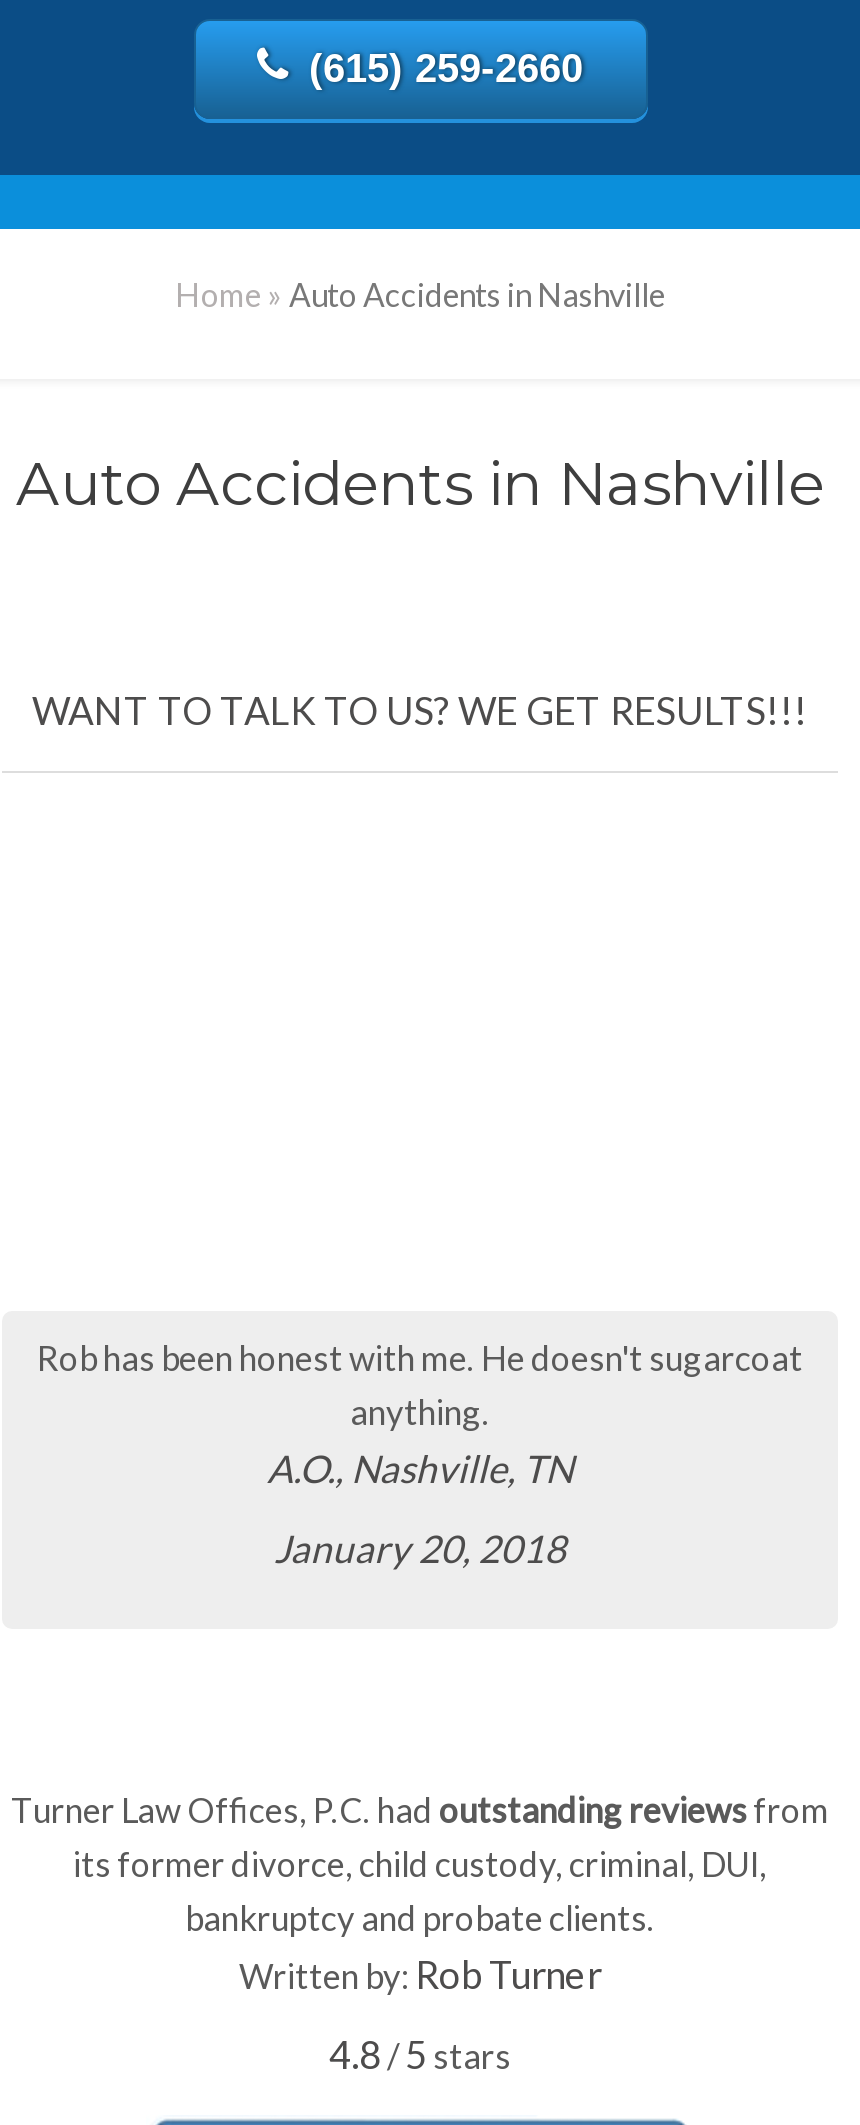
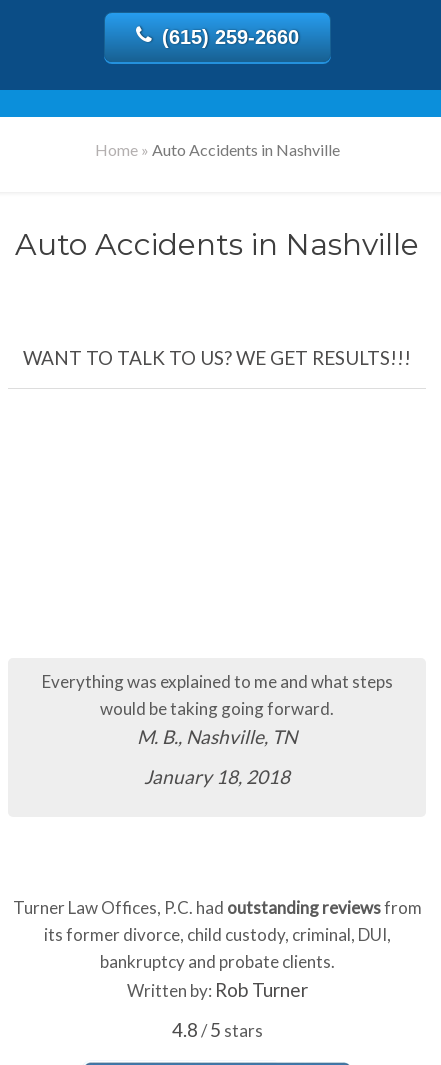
[37,1336,803,1490] Rob has been honest with me. He doesn't sugarcoat | anything. | A.O., Nashville, TN -> [41,671,392,748] Everything was explained to me and what steps | would be taking going forward. | M. B., Nashville, TN
[274,1524,566,1570] January 20, 2018 -> [144,765,290,788] January 18, 2018

